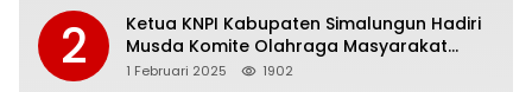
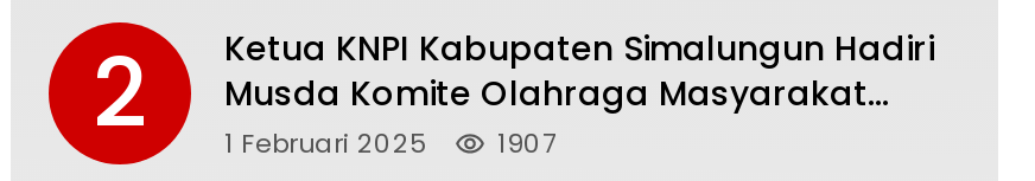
[262,61,293,80] 1902 -> [497,124,557,162] 1907

